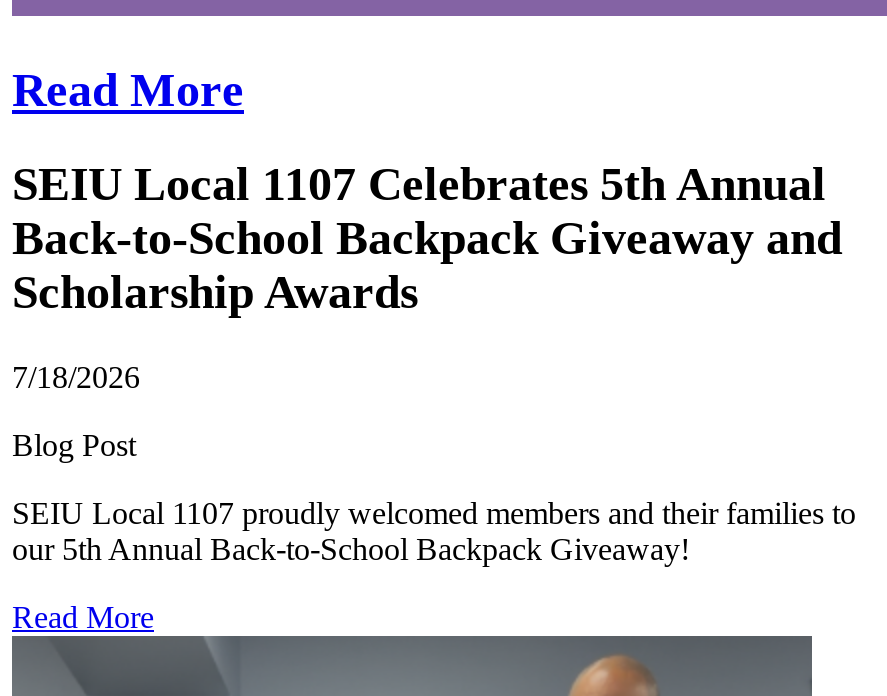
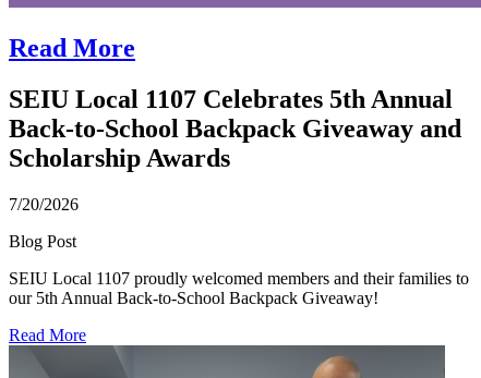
[12,360,140,394] 7/18/2026 -> [9,195,79,214] 7/20/2026

